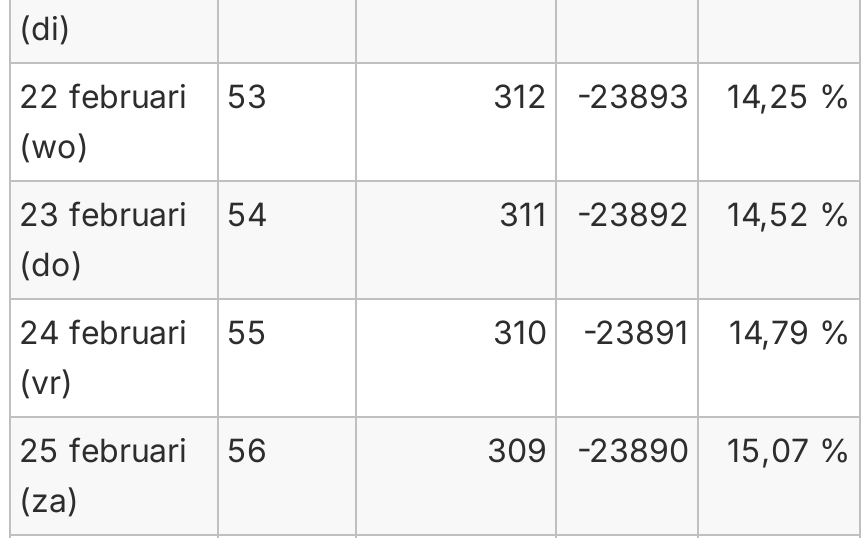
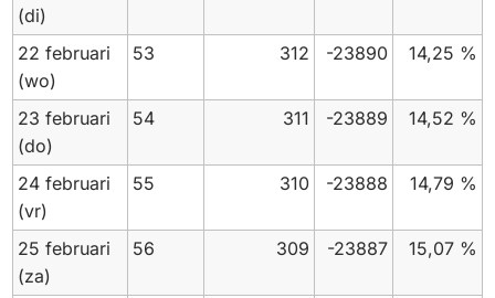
[493,76,851,116] 312 -23893 14,25 % -> [280,42,477,64] 312 -23890 14,25 %
[499,194,851,234] 311 -23892 14,52 % -> [283,107,477,129] 311 -23889 14,52 %
[493,312,851,352] 310 -23891 14,79 % -> [280,172,477,194] 310 -23888 14,79 %
[487,430,851,470] 309 -23890 15,07 % -> [276,237,477,259] 309 -23887 15,07 %

